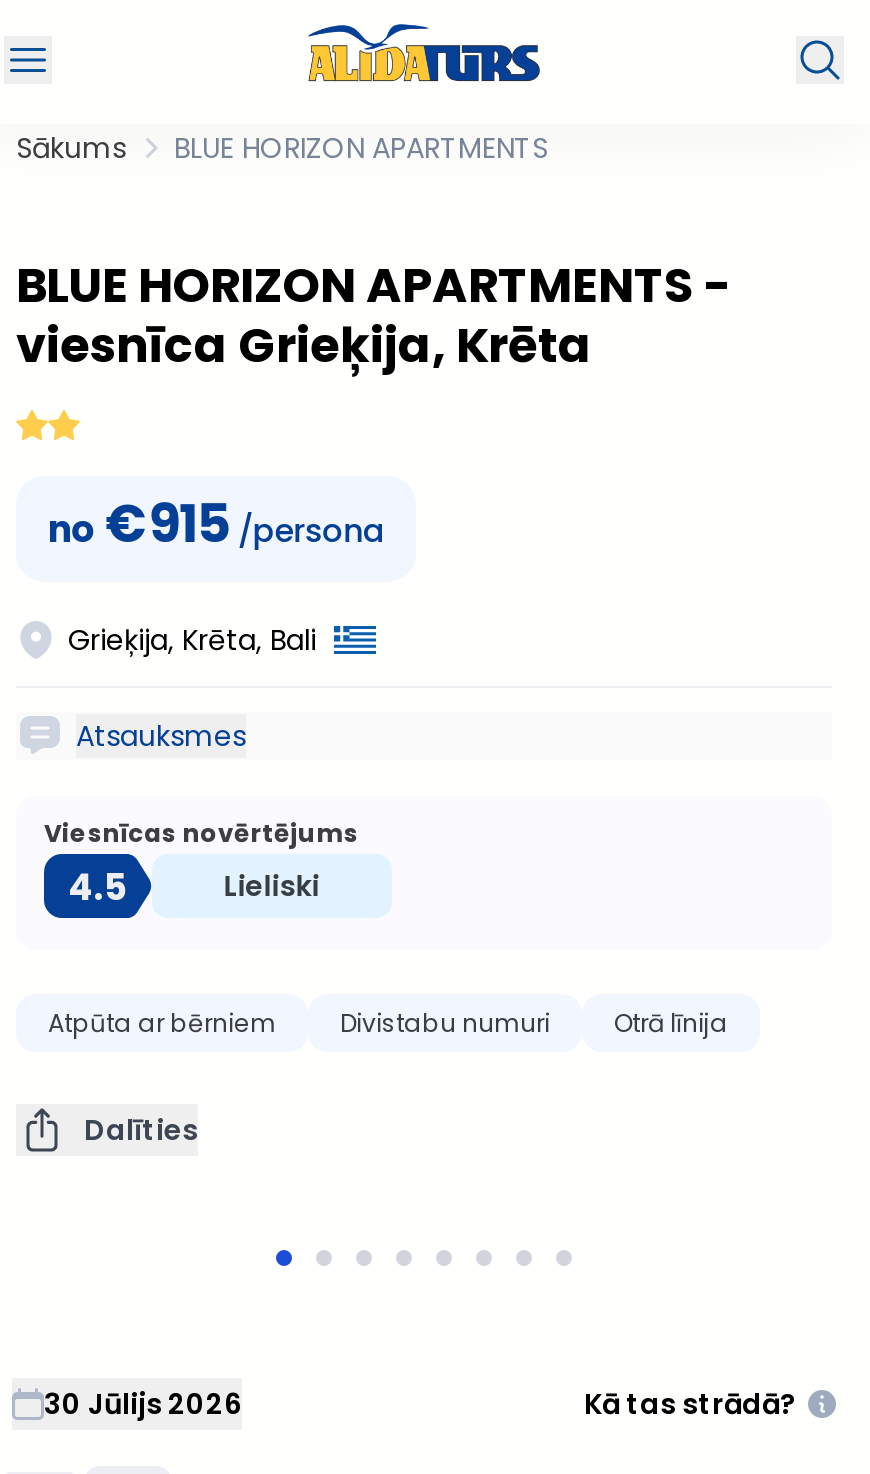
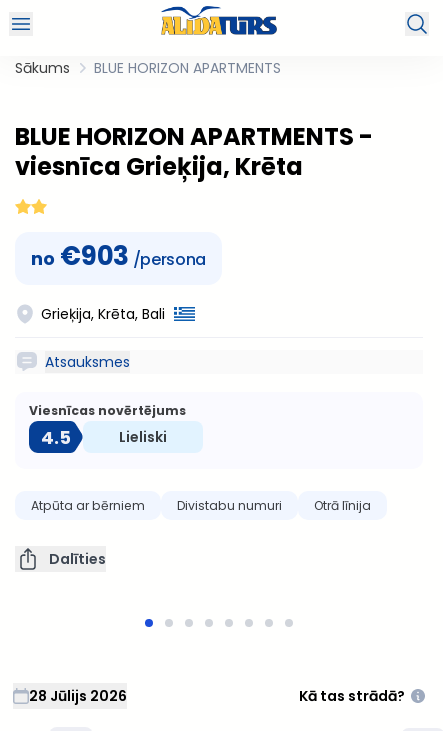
[48,488,384,560] no €915 /persona -> [31,238,206,274] no €903 /persona
[44,1384,242,1424] 30 Jūlijs 2026 -> [29,686,127,706] 28 Jūlijs 2026

